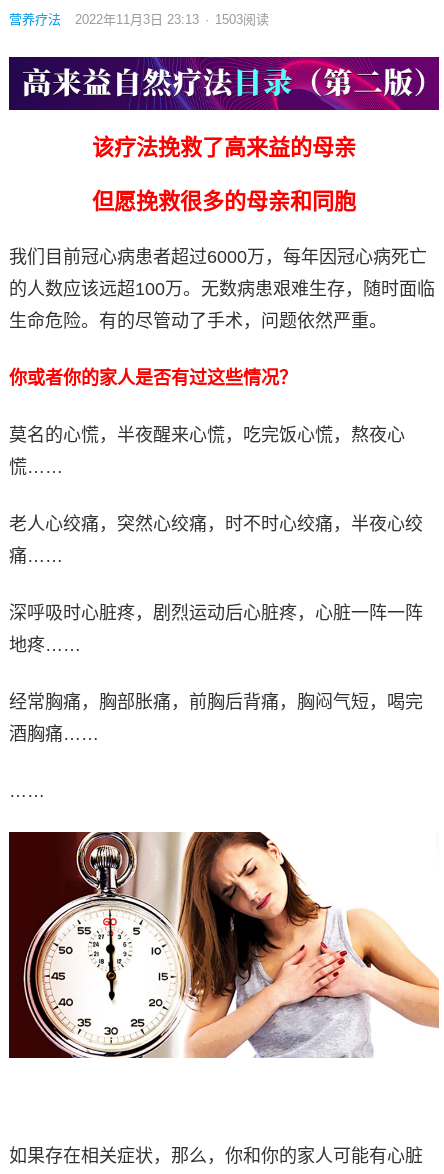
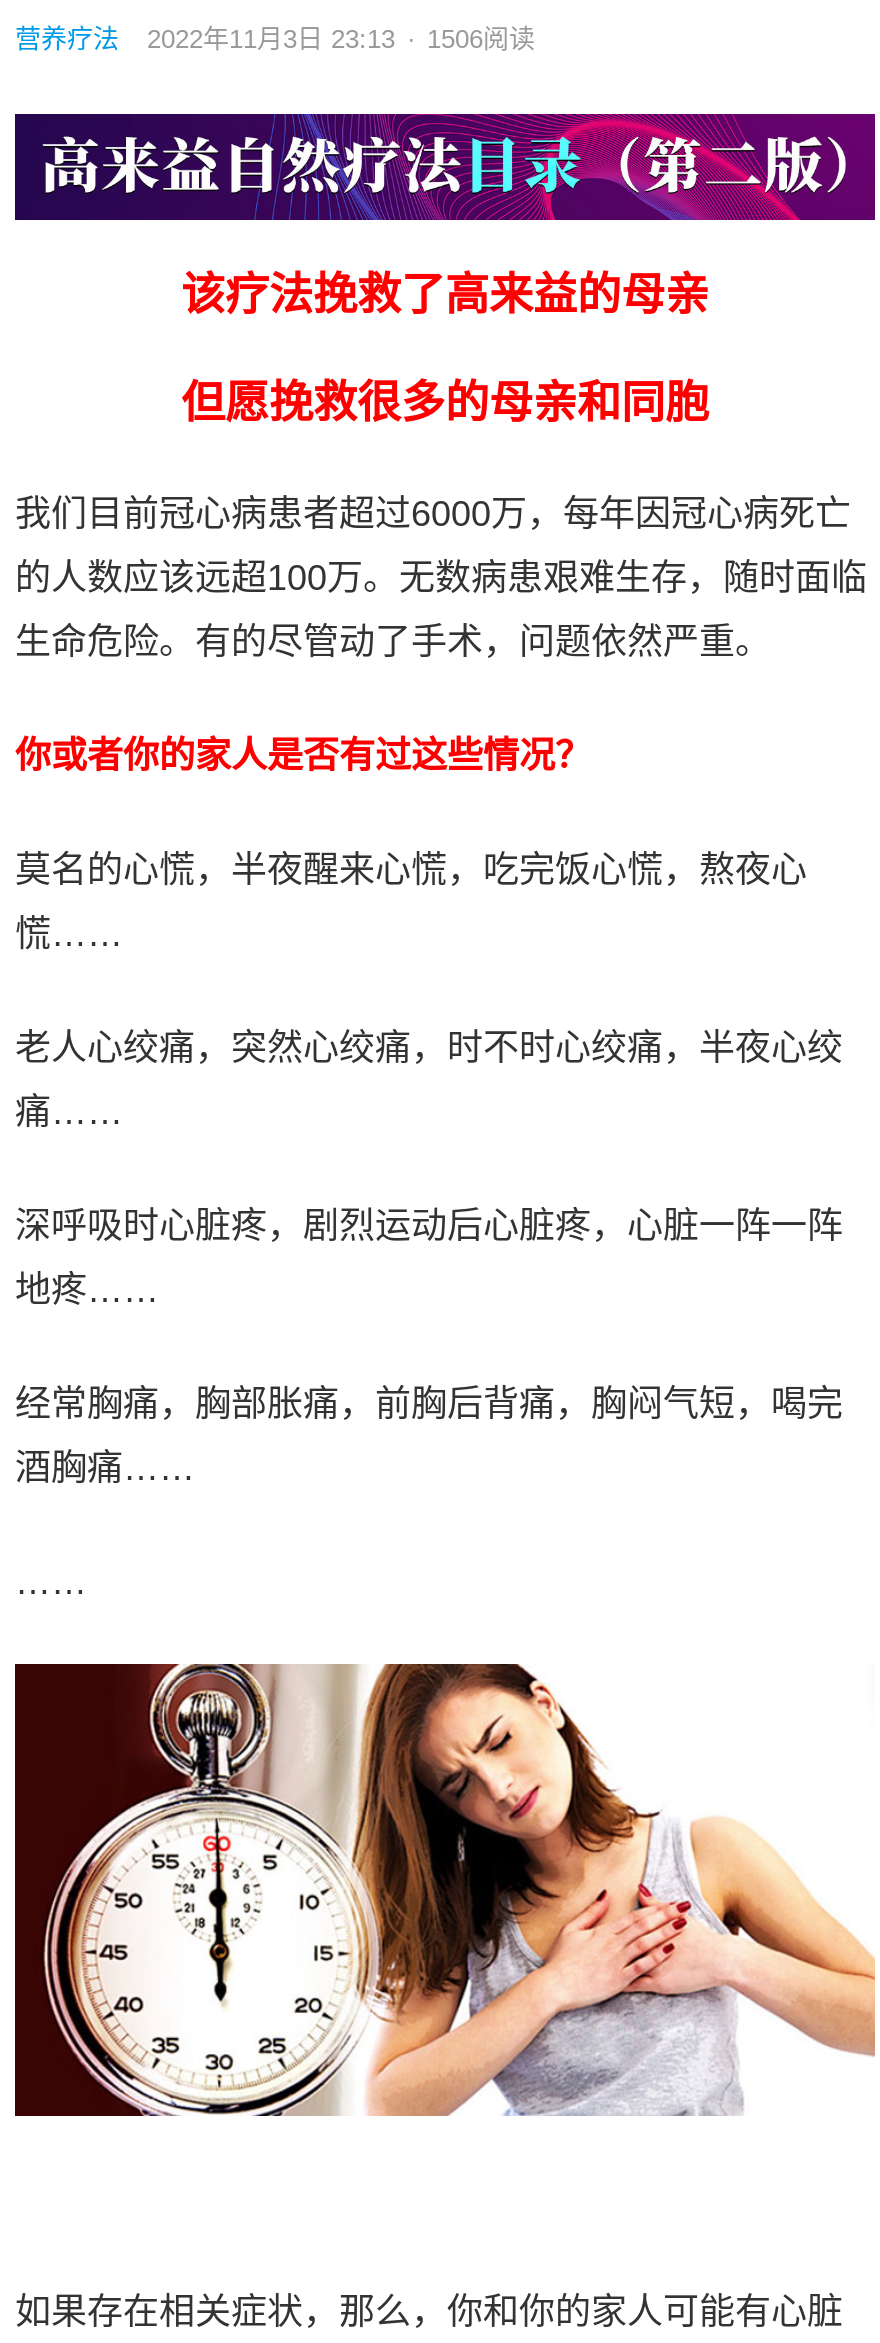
[9,12,269,27] 营养疗法 2022年11月3日 23:13 · 1503阅读 -> [15,24,535,54] 营养疗法 2022年11月3日 23:13 · 1506阅读

